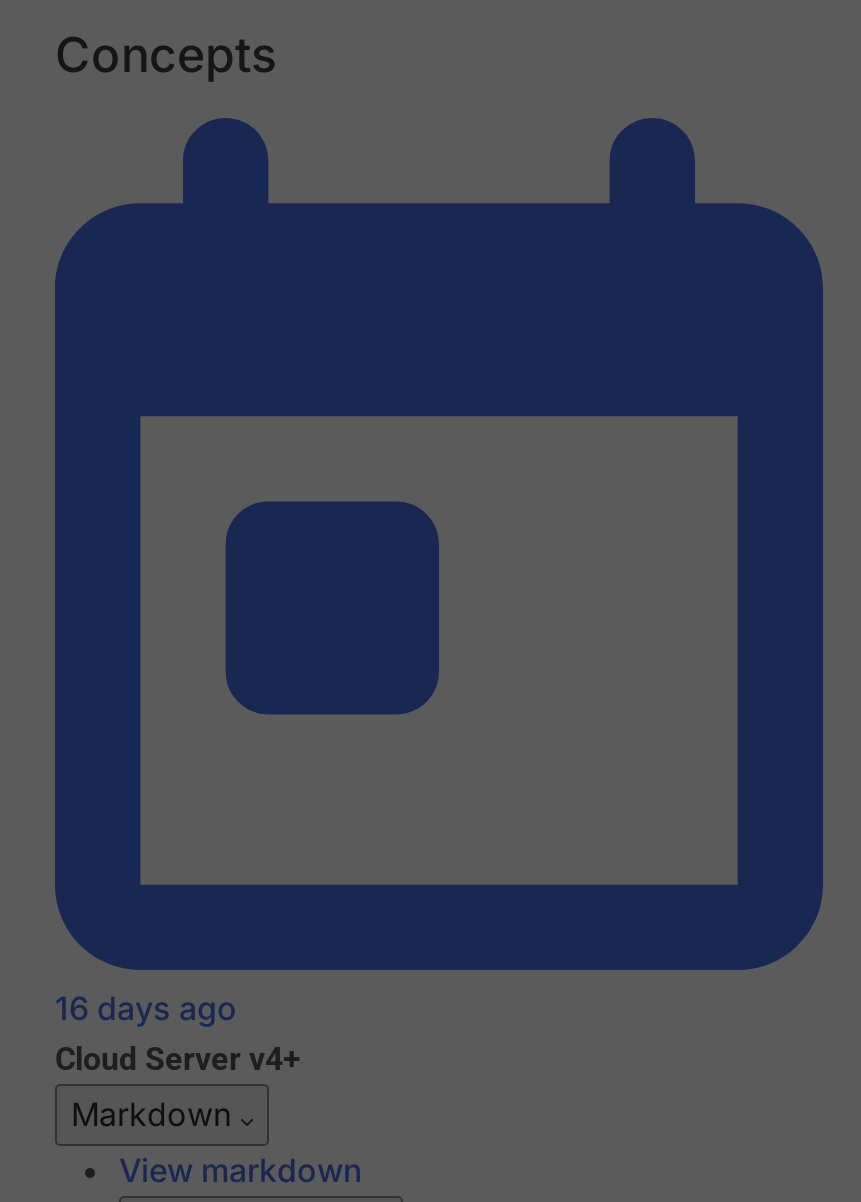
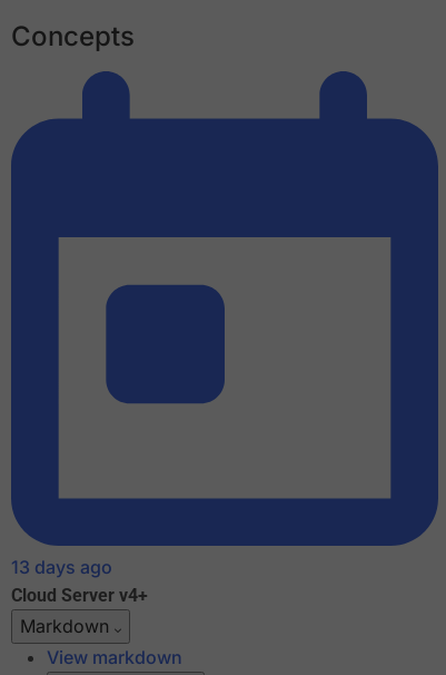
[55,989,237,1029] 16 days ago -> [11,556,112,579] 13 days ago

